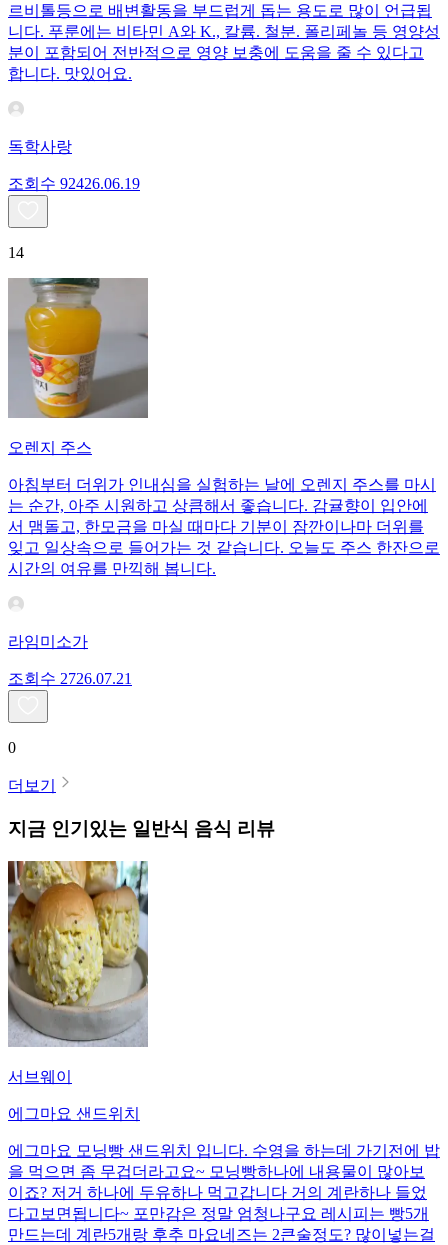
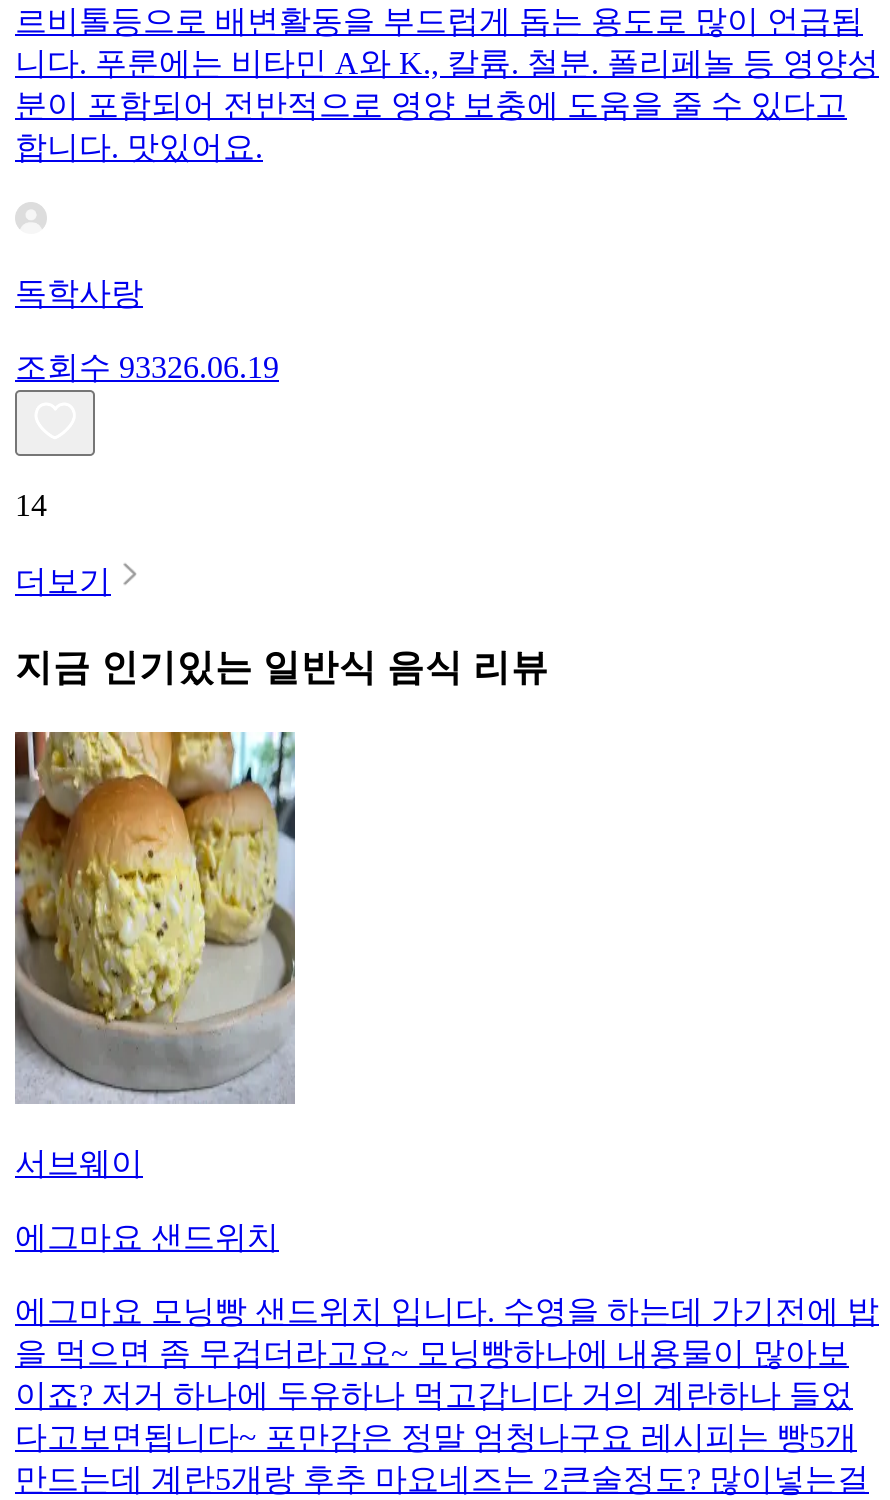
[8,175,140,192] 조회수 92426.06.19 -> [15,350,279,384] 조회수 93326.06.19
[7,277,440,577] [image] | 오렌지 주스 | 아침부터 더위가 인내심을 실험하는 날에 오렌지 주스를 마시 | 는 순간, 아주 시원하고 상큼해서 좋습니다. 감귤향이 입안에 | 서 맴돌고, 한모금을 마실 때마다 기분이 잠깐이나마 더위를 | 잊고 일상속으로 들어가는 것 같습니다. 오늘도 주스 한잔으로 | 시간의 여유를 만끽해 봅니다. -> none
[8,633,132,687] 라임미소가 | 조회수 2726.07.21 -> none
[8,739,16,756] 0 -> none

